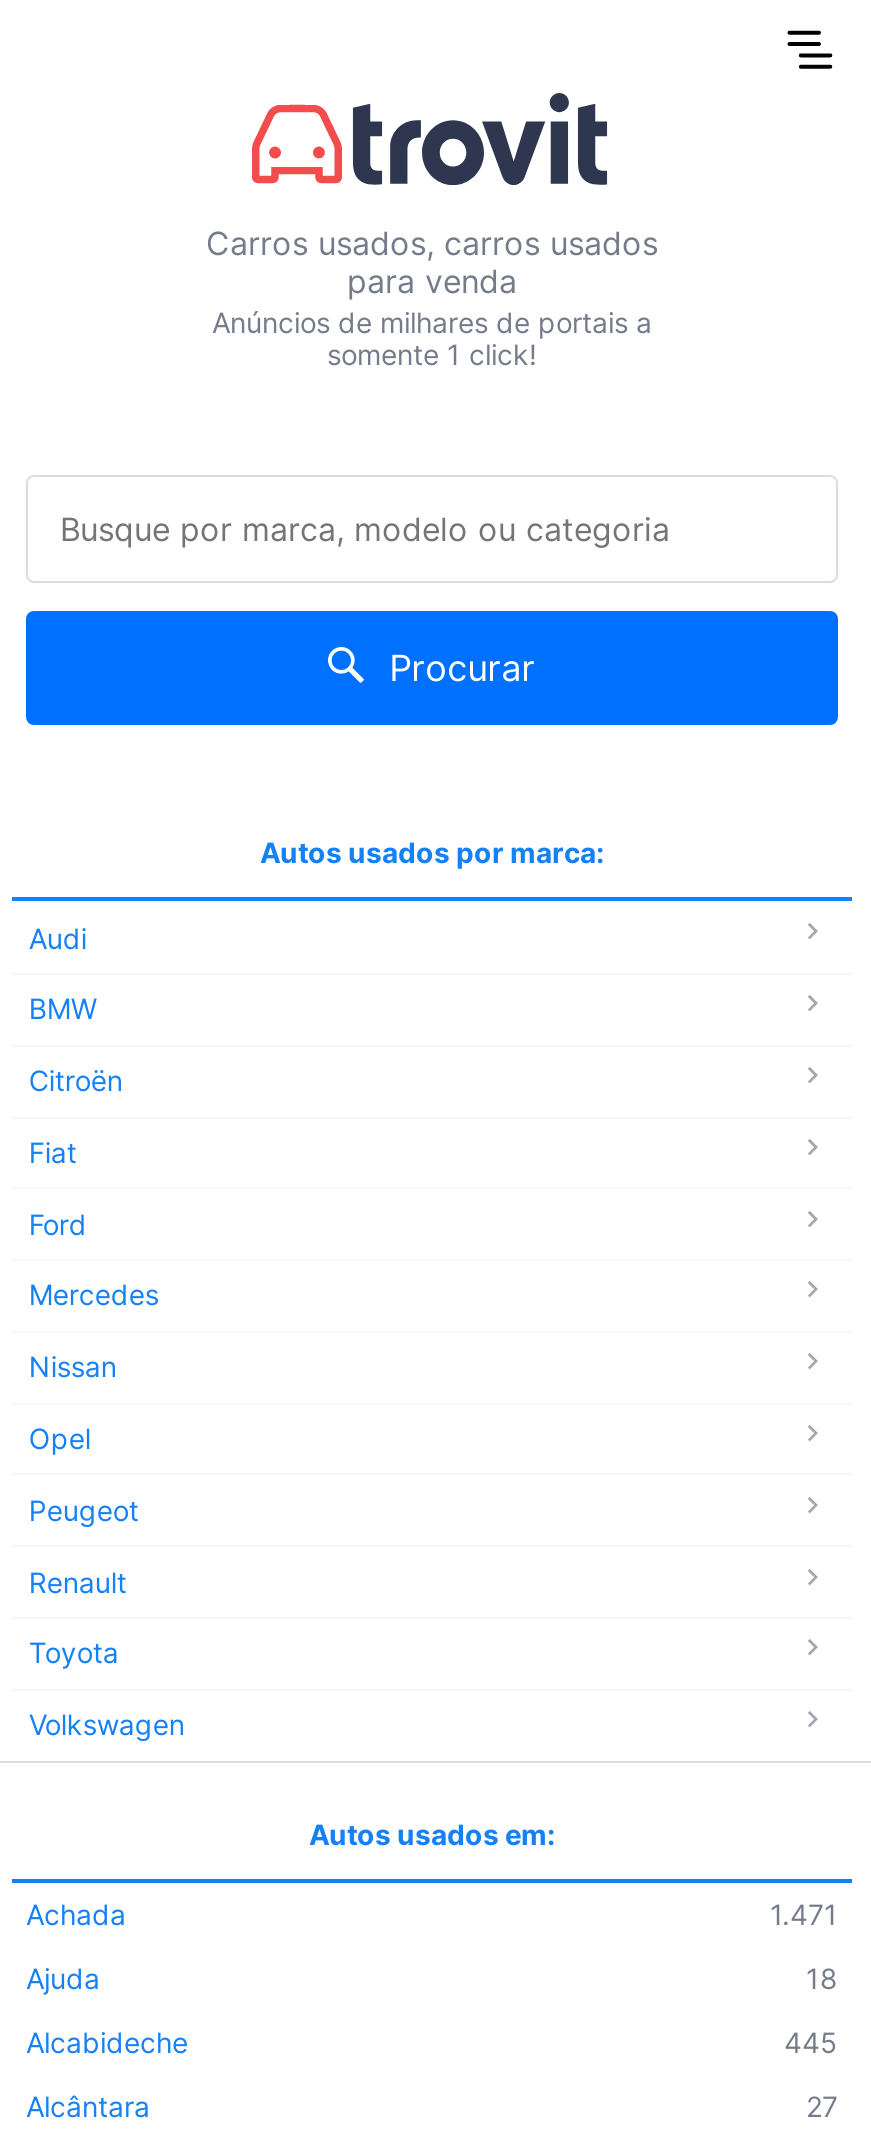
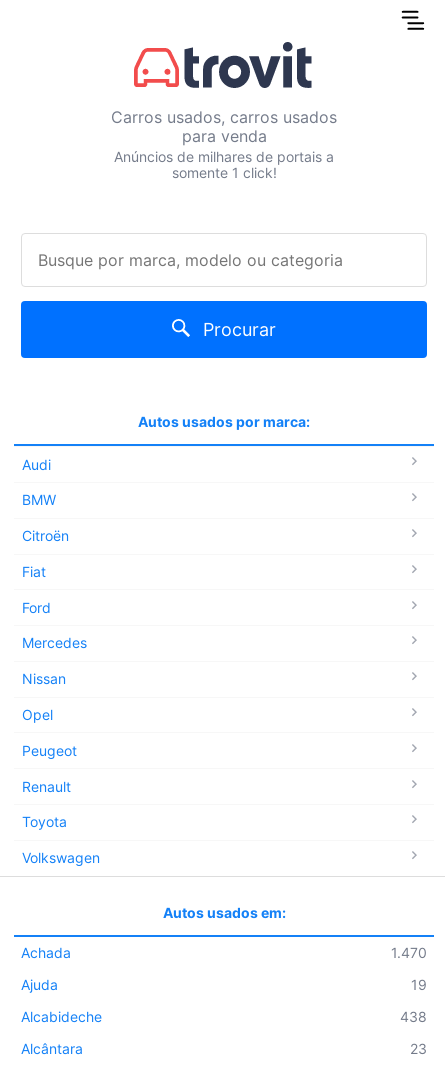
[770,1896,838,1930] 1.471 -> [391,944,427,961] 1.470
[806,1960,838,1994] 18 -> [411,976,427,993] 19
[784,2024,838,2058] 445 -> [400,1008,427,1025] 438
[806,2088,838,2122] 27 -> [410,1040,427,1057] 23

